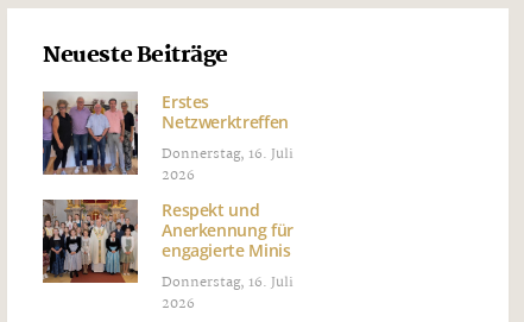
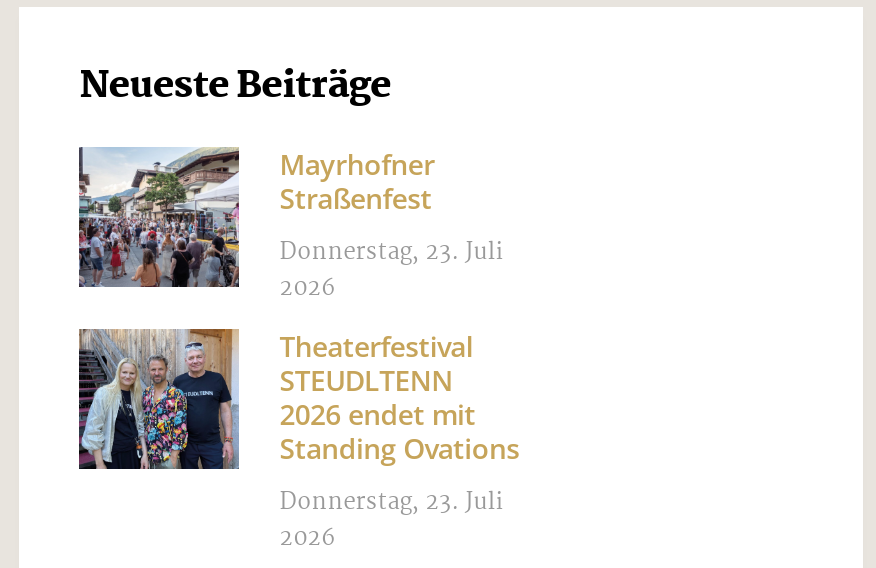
[42,91,293,176] [image] | Erstes | Netzwerktreffen -> [77,145,439,289] [image] | Mayrhofner | Straßenfest
[162,144,294,165] Donnerstag, 16. Juli -> [279,235,503,271] Donnerstag, 23. Juli
[43,198,293,284] [image] | Respekt und | Anerkennung für | engagierte Minis -> [79,327,520,471] [image] | Theaterfestival | STEUDLTENN | 2026 endet mit | Standing Ovations
[162,272,294,294] Donnerstag, 16. Juli -> [279,485,503,521] Donnerstag, 23. Juli

